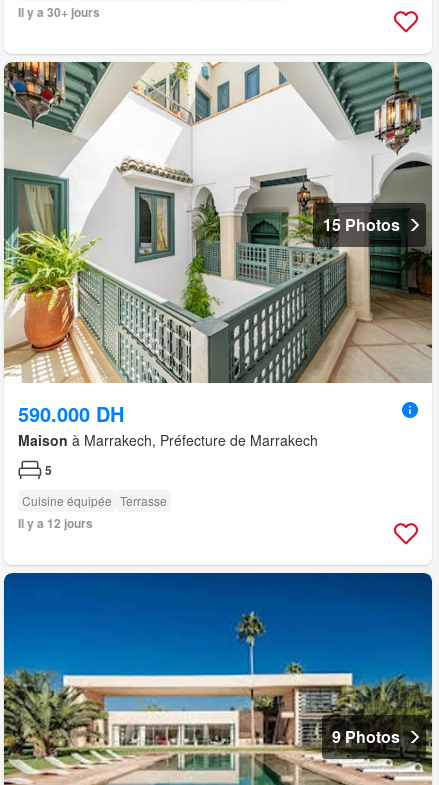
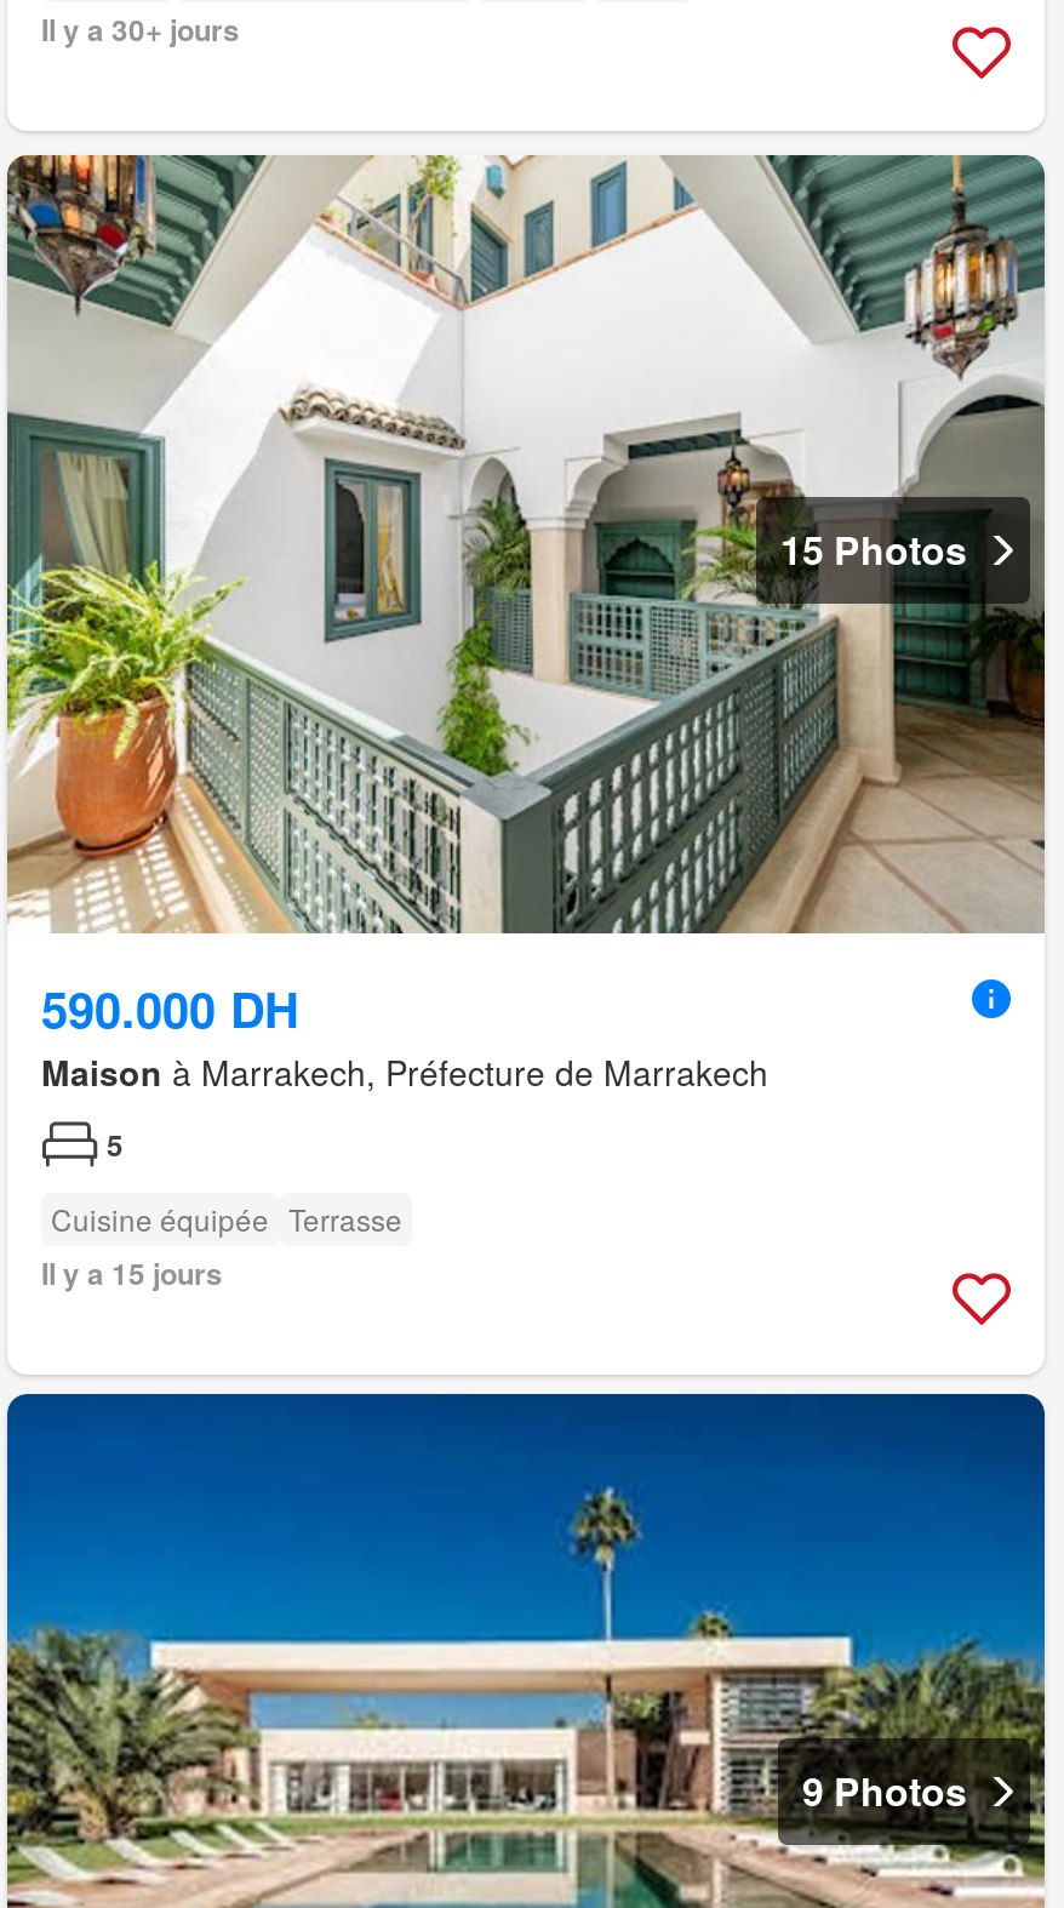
[18,514,93,532] Il y a 12 jours -> [41,1252,223,1296] Il y a 15 jours

